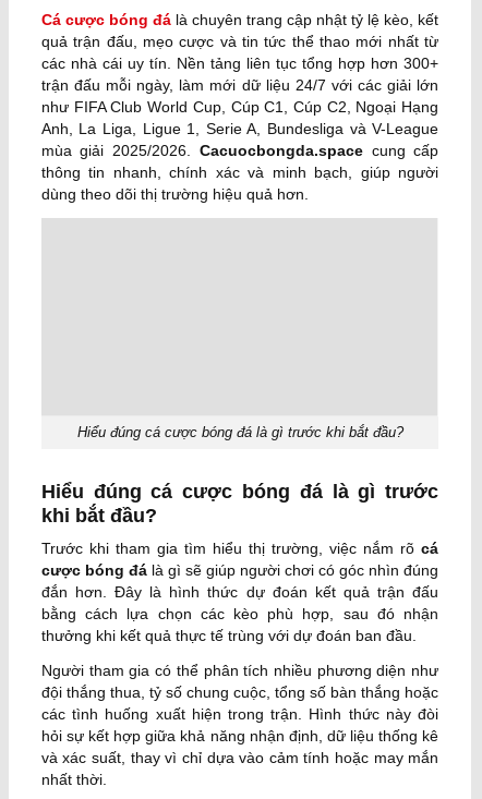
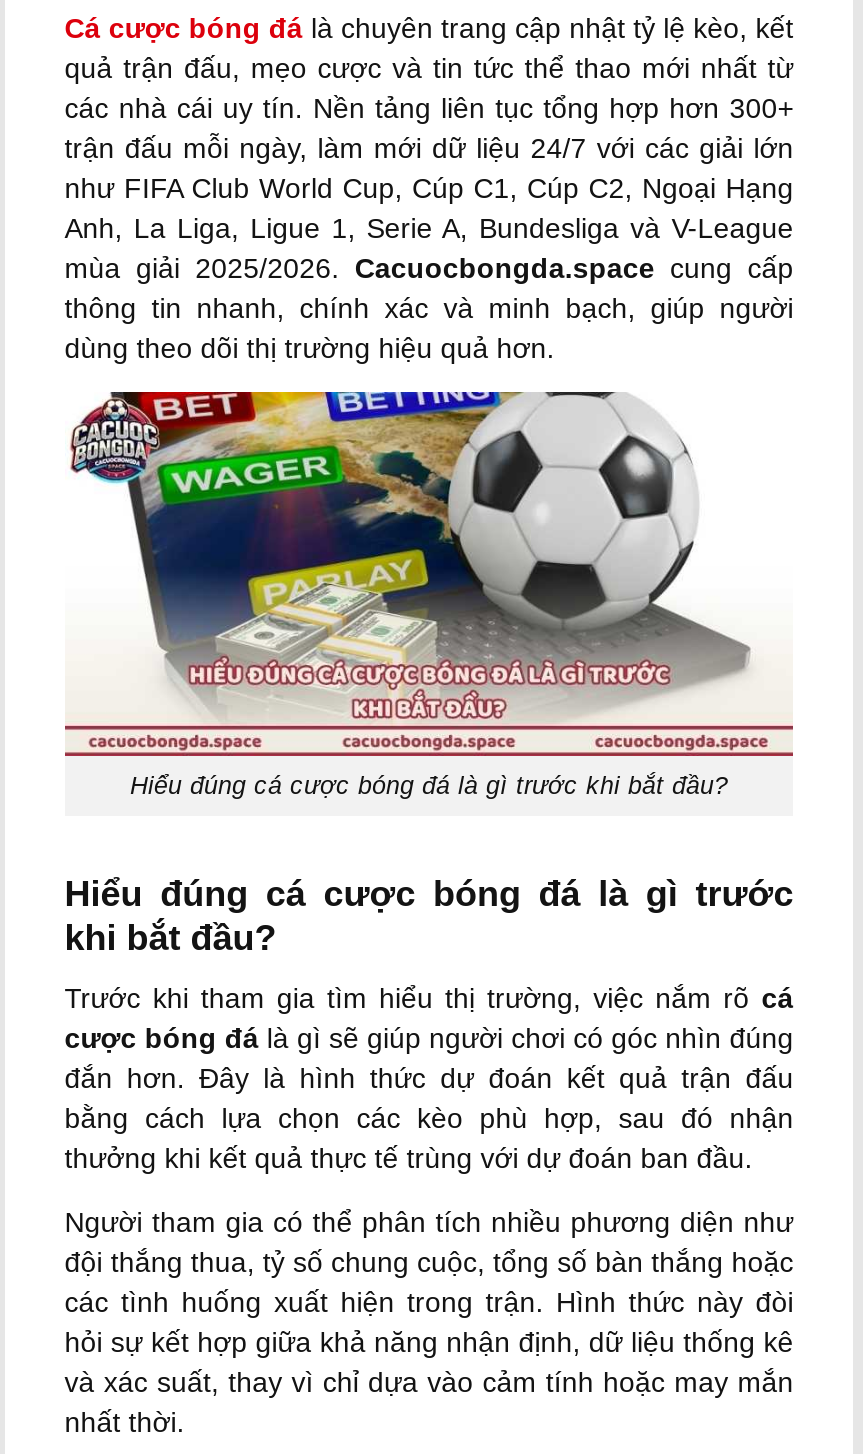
none -> [65,391,793,759] [image]

